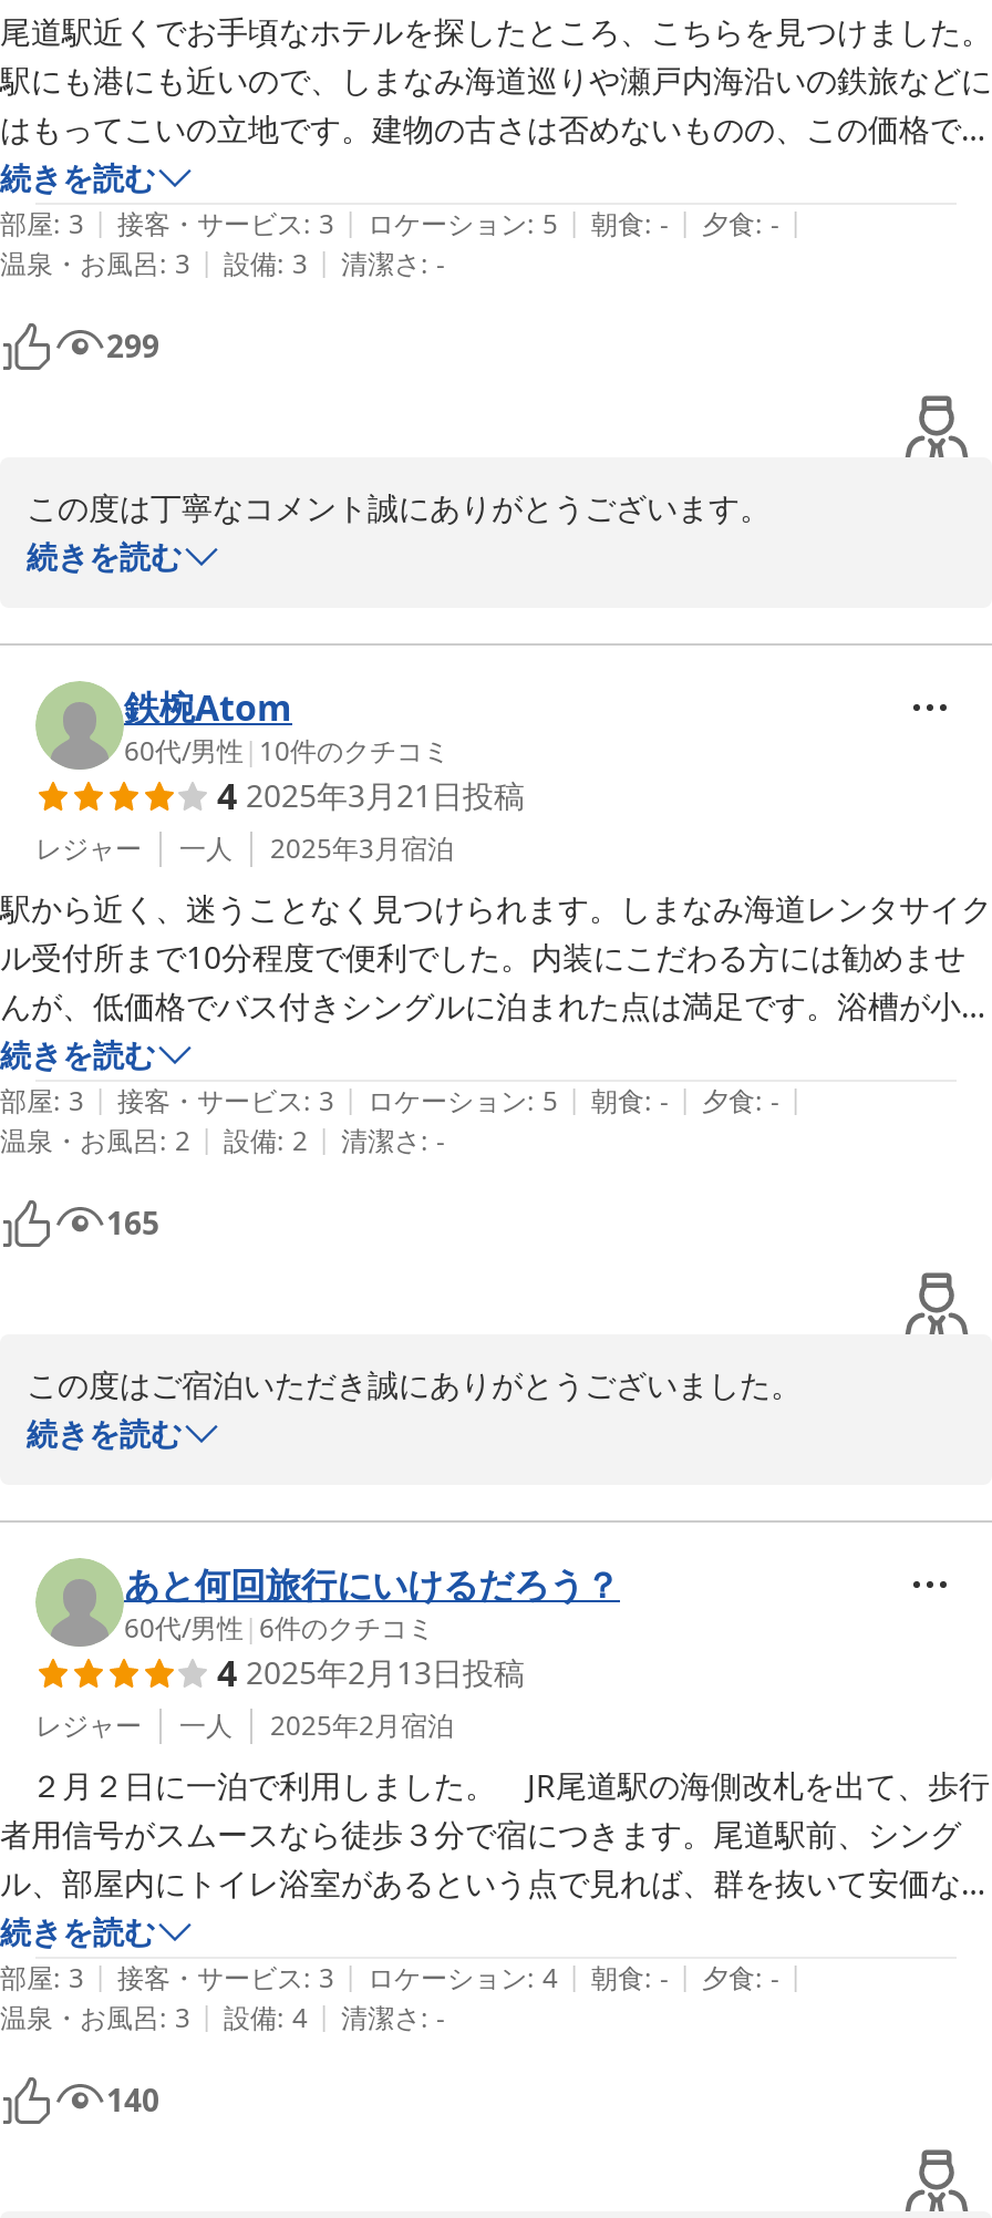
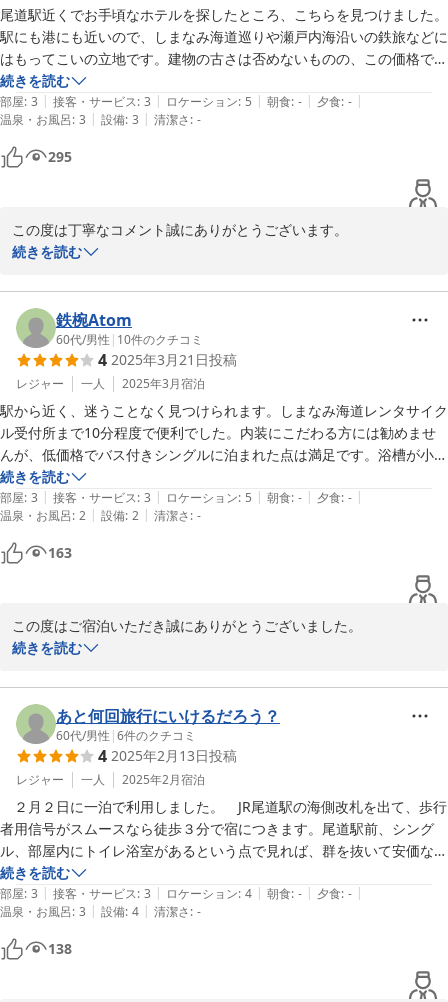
[106,324,159,367] 299 -> [48,147,72,166] 295
[106,1201,159,1244] 165 -> [48,543,72,562] 163
[106,2078,159,2121] 140 -> [48,939,72,958] 138

